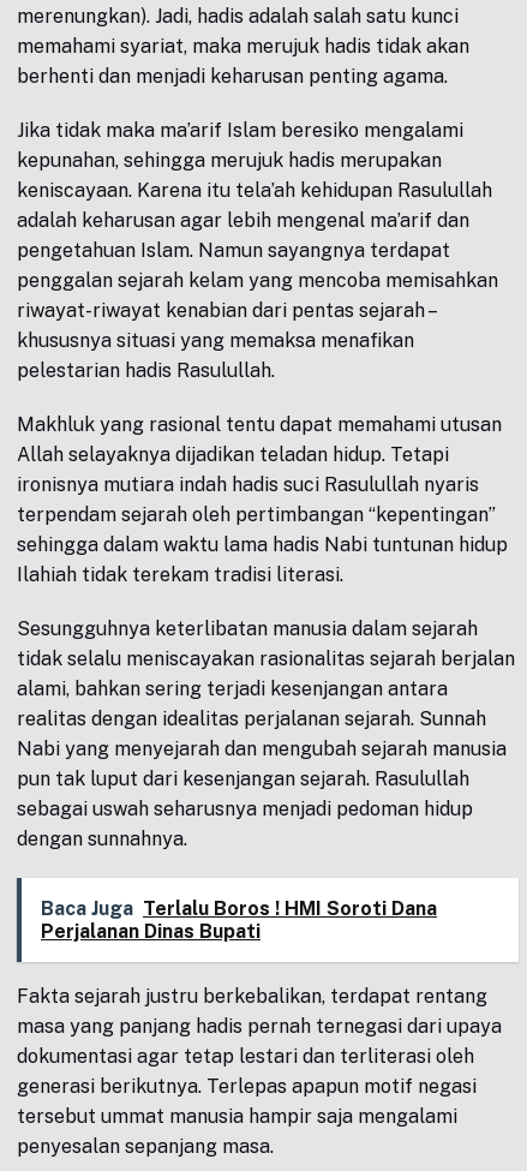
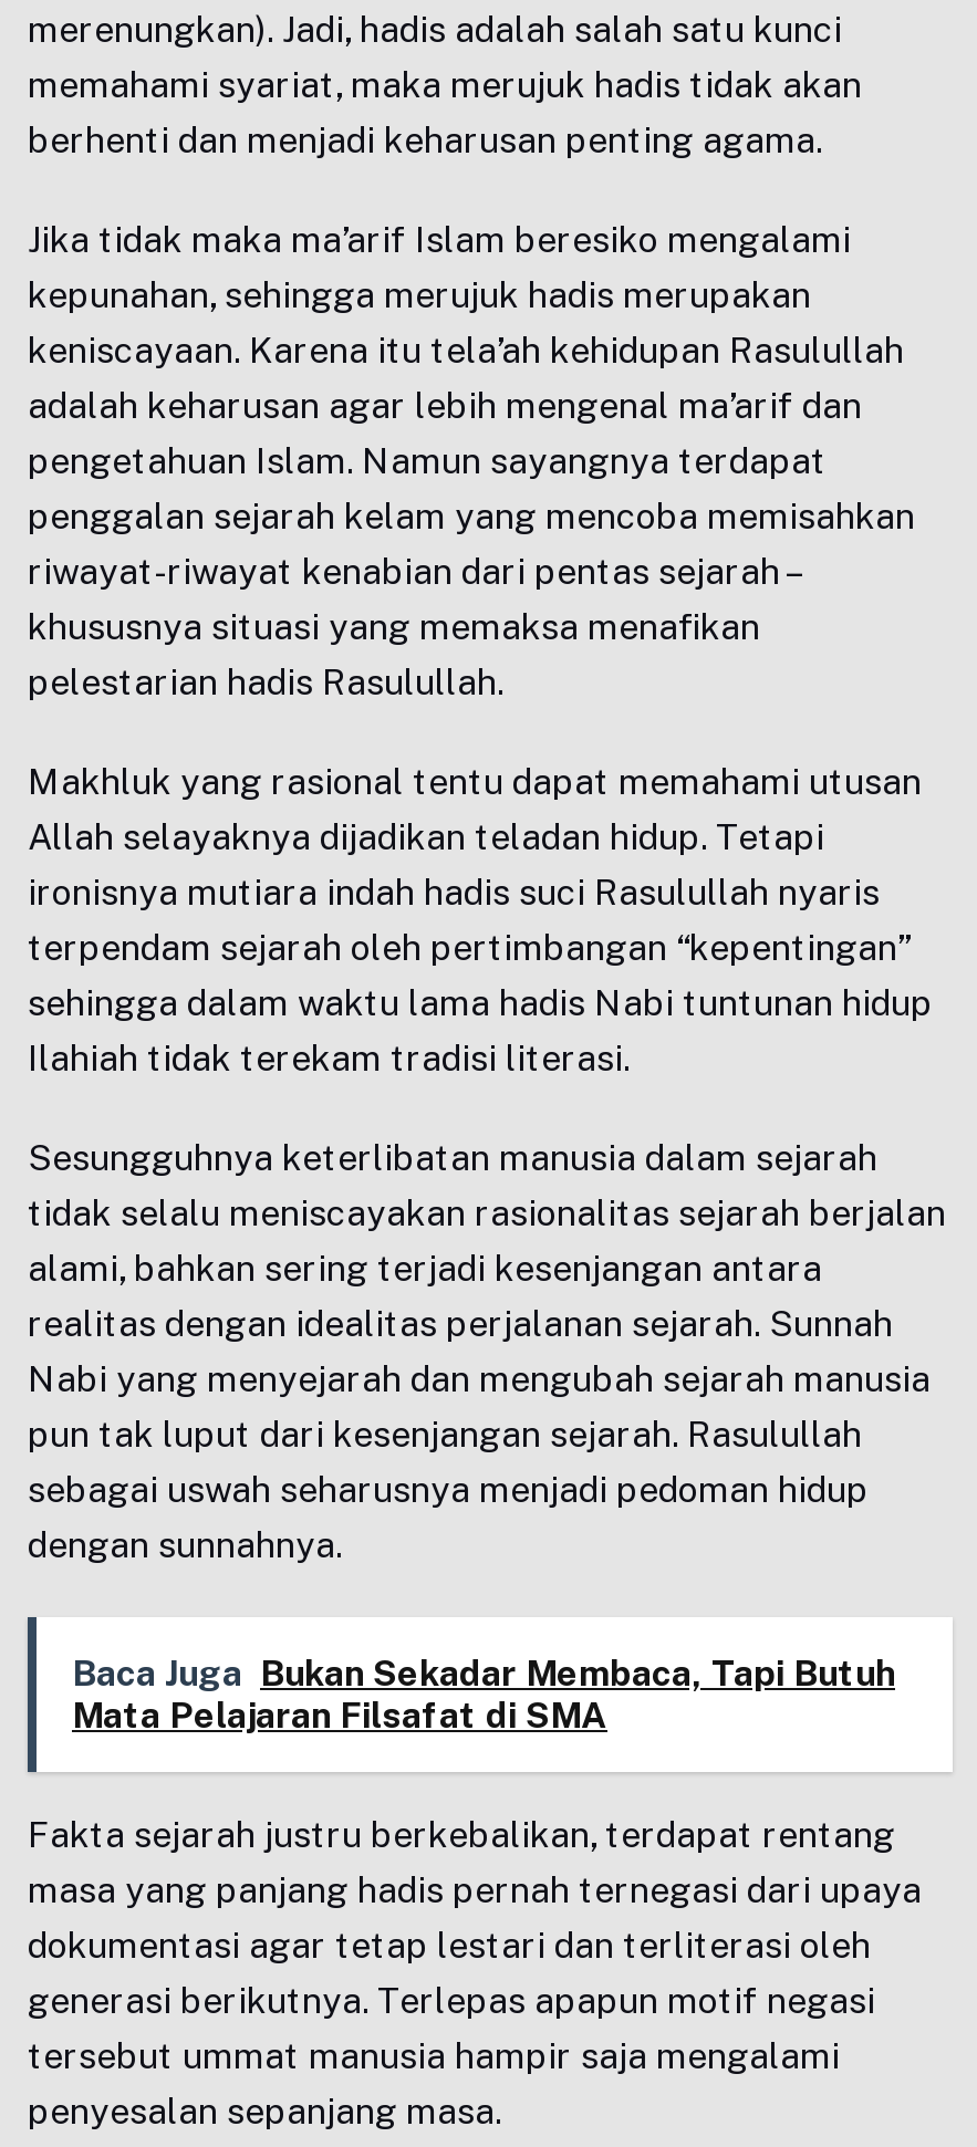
[41,897,437,943] Baca Juga Terlalu Boros ! HMI Soroti Dana | Perjalanan Dinas Bupati -> [72,1653,895,1737] Baca Juga Bukan Sekadar Membaca, Tapi Butuh | Mata Pelajaran Filsafat di SMA

